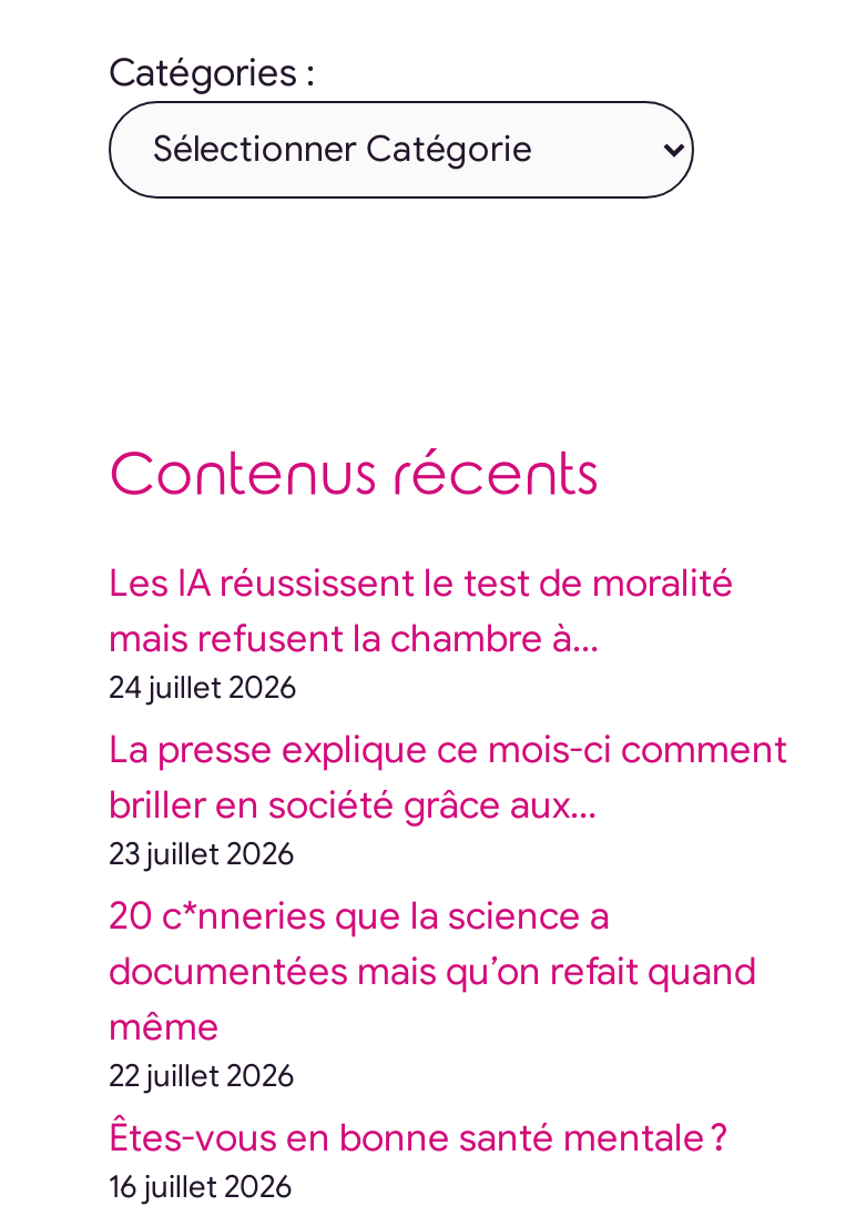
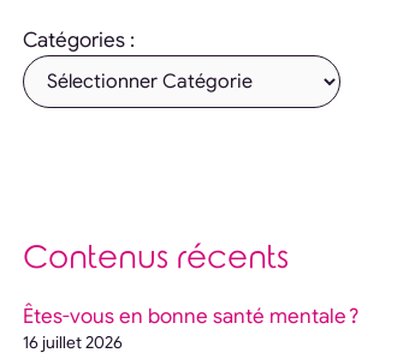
[109,560,787,1095] Les IA réussissent le test de moralité | mais refusent la chambre à… | 24 juillet 2026 | La presse explique ce mois-ci comment | briller en société grâce aux… | 23 juillet 2026 | 20 c*nneries que la science a | documentées mais qu’on refait quand | même | 22 juillet 2026 -> none

